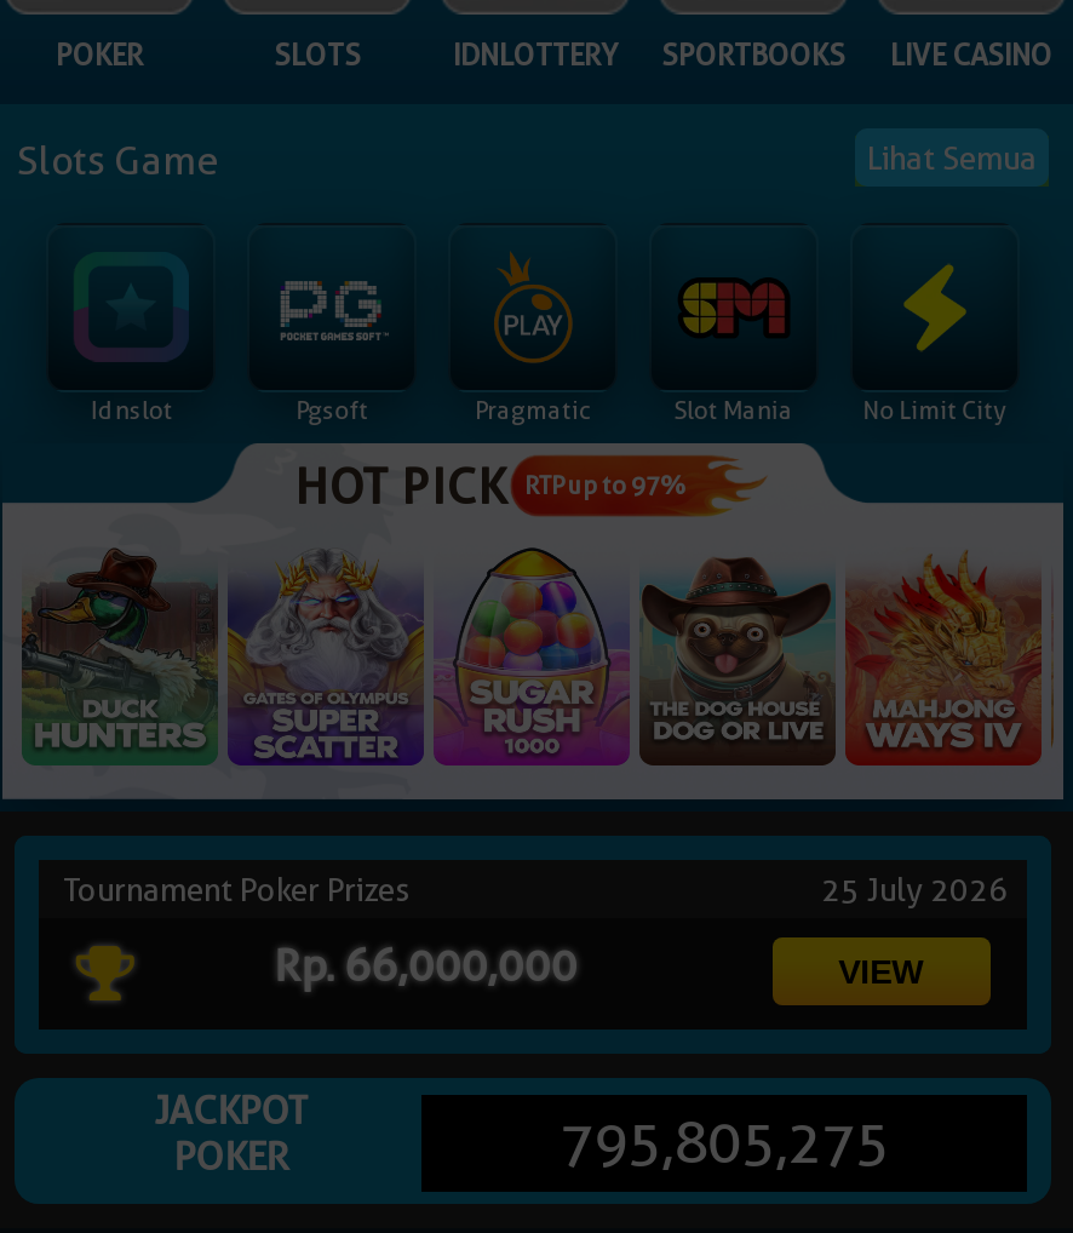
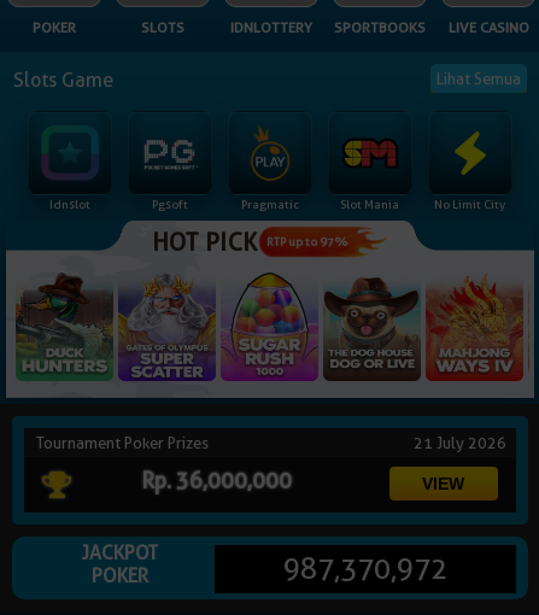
[821,871,1015,909] 25 July 2026 -> [414,433,510,453] 21 July 2026
[274,941,577,992] Rp. 66,000,000 -> [141,468,292,494] Rp. 36,000,000
[560,1108,889,1178] 795,805,275 -> [284,552,448,587] 987,370,972

